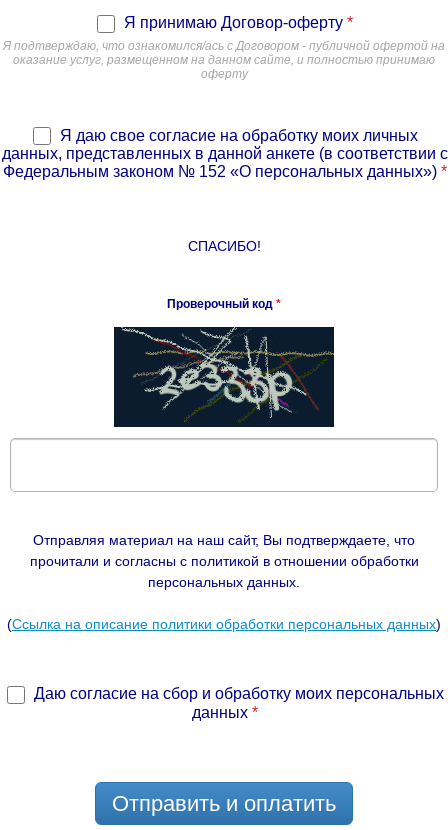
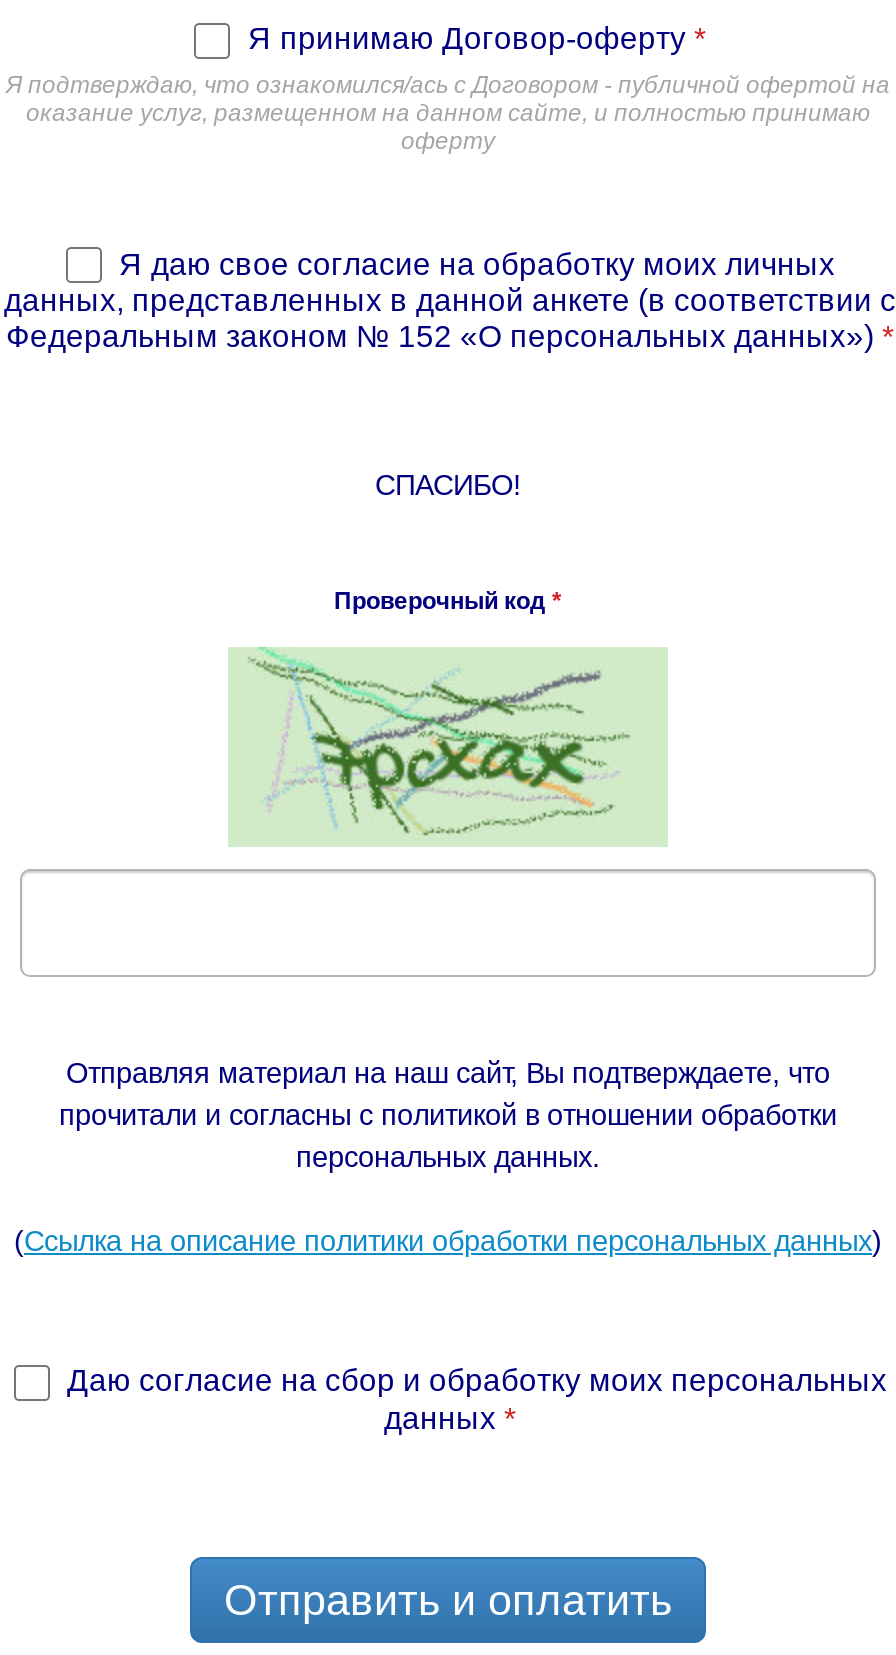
[113,326,335,428] [image] -> [228,647,668,847] [image]

